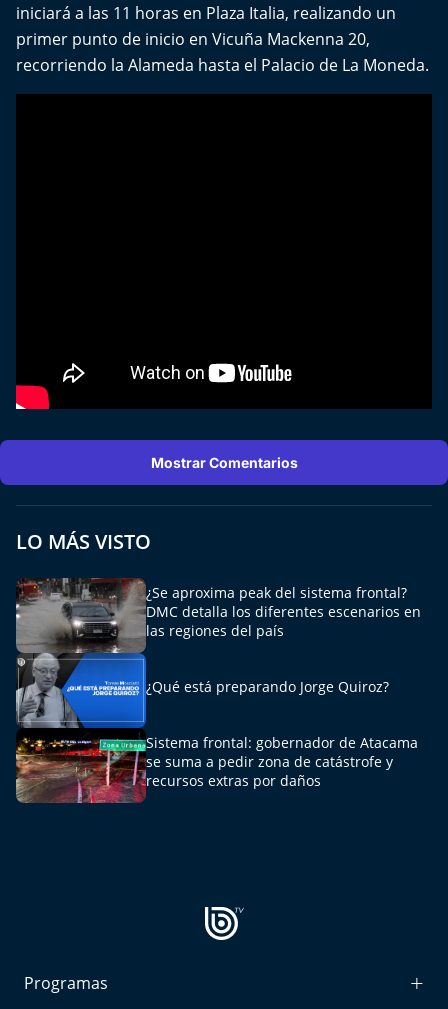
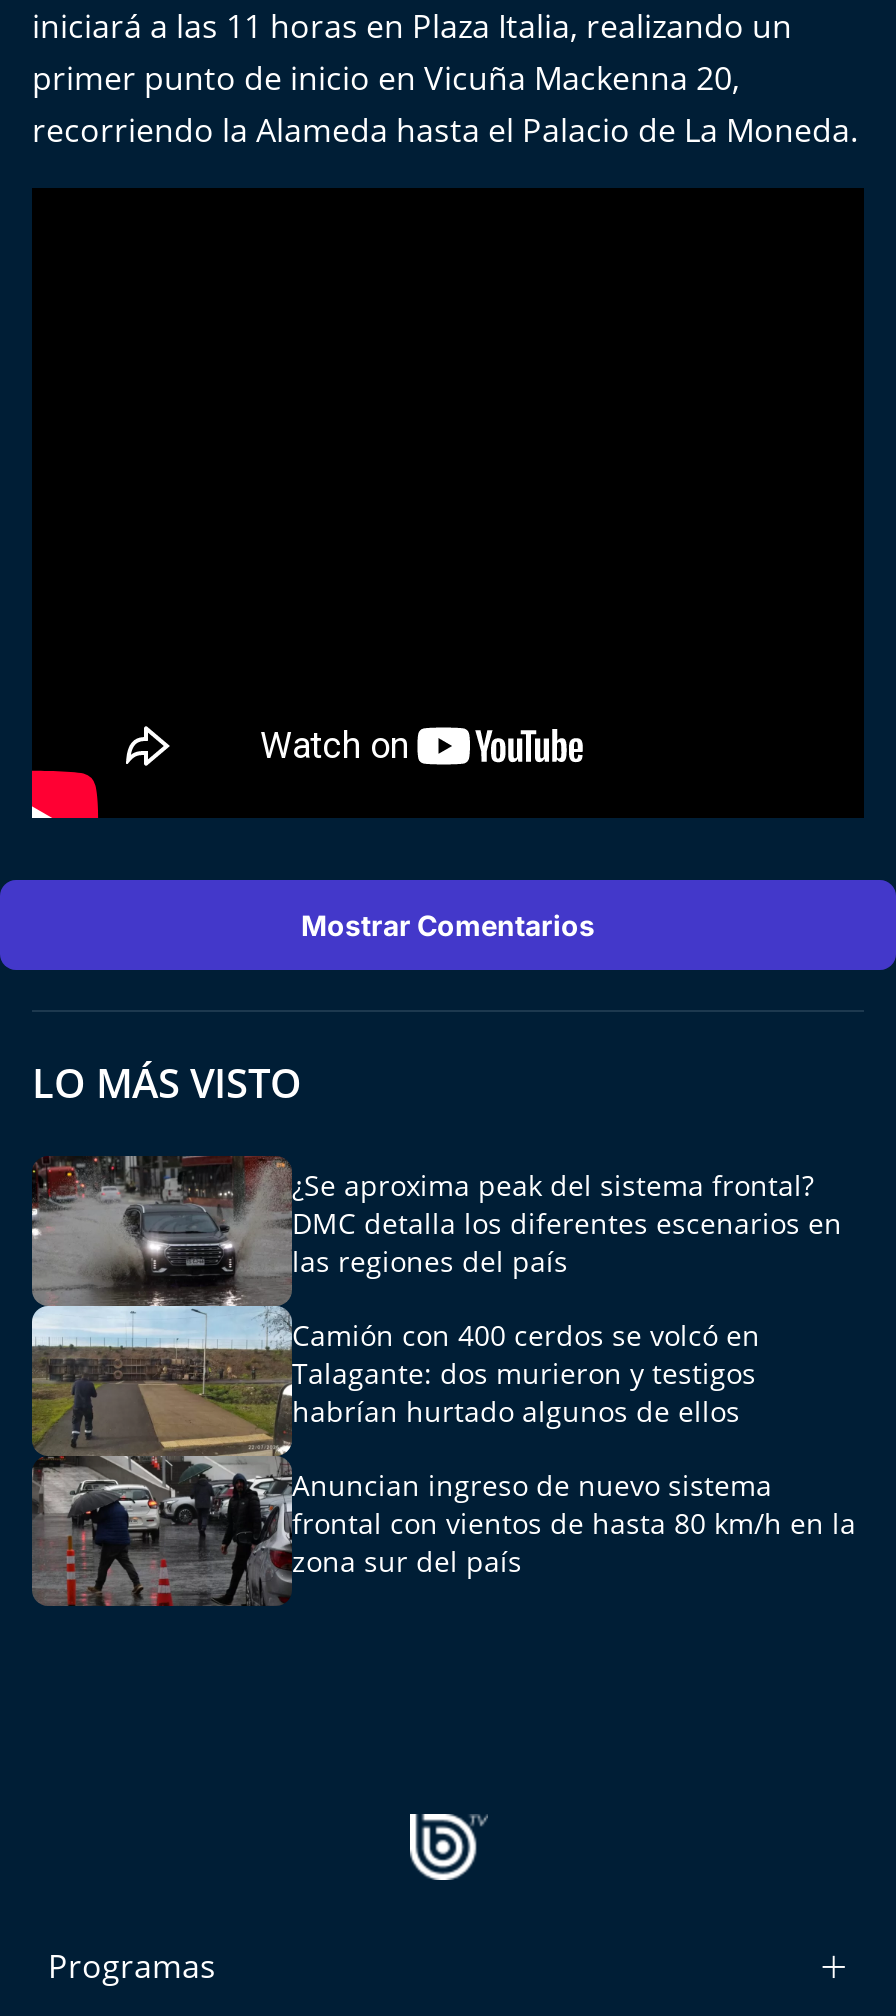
[15,652,389,804] [image] | ¿Qué está preparando Jorge Quiroz? -> [30,1304,760,1606] [image] | Camión con 400 cerdos se volcó en | Talagante: dos murieron y testigos | habrían hurtado algunos de ellos
[146,733,418,790] Sistema frontal: gobernador de Atacama | se suma a pedir zona de catástrofe y | recursos extras por daños -> [292,1466,856,1580] Anuncian ingreso de nuevo sistema | frontal con vientos de hasta 80 km/h en la | zona sur del país

